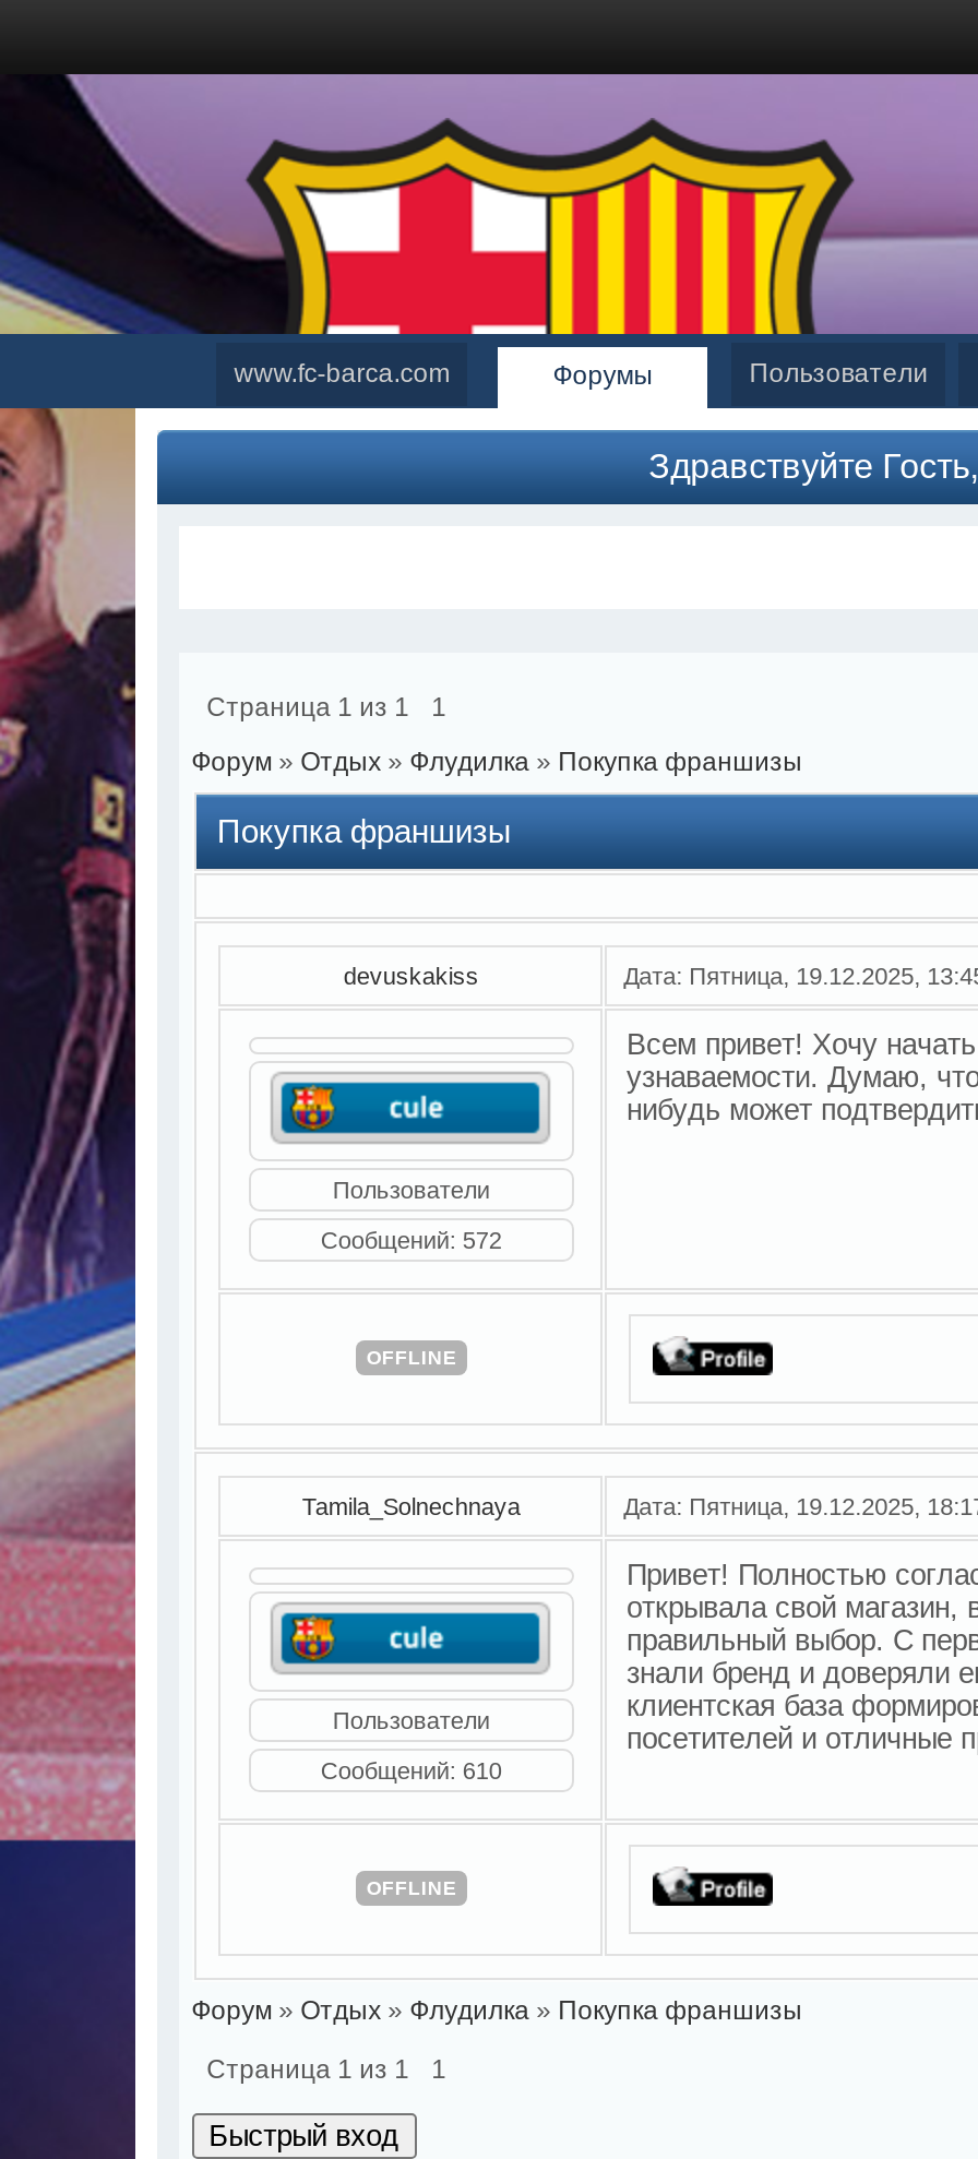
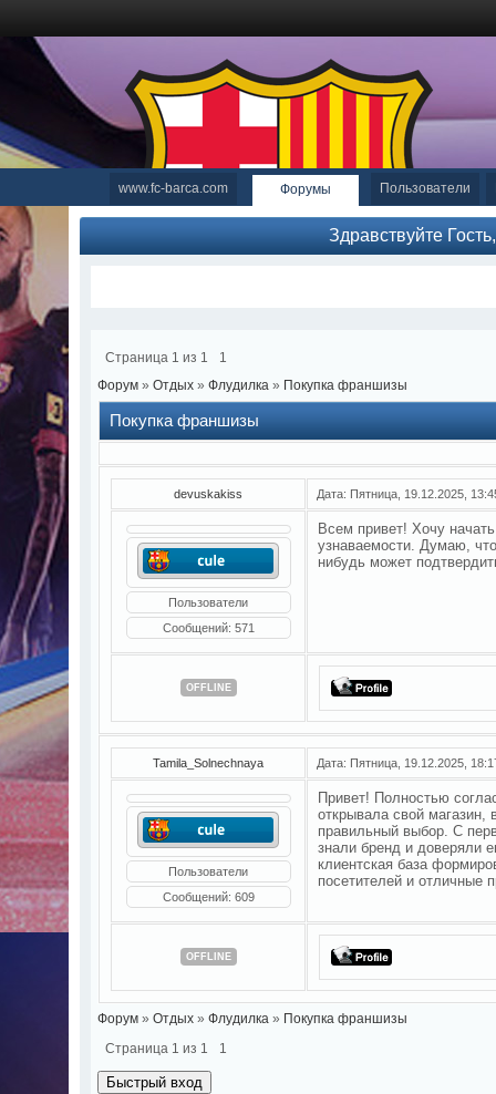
[320,1226,502,1252] Сообщений: 572 -> [163,621,254,634] Сообщений: 571
[320,1756,502,1783] Сообщений: 610 -> [163,890,254,903] Сообщений: 609

